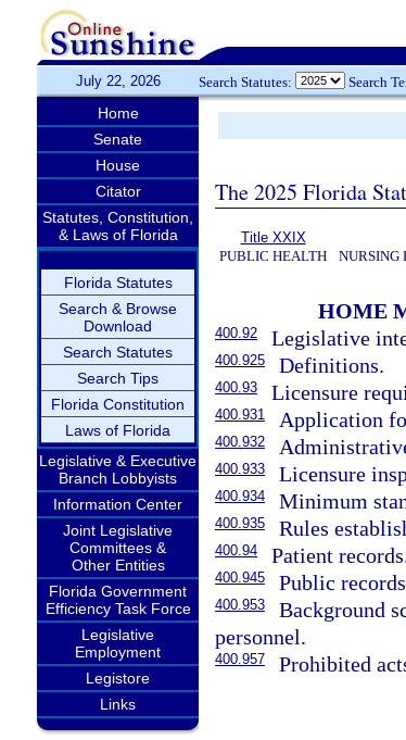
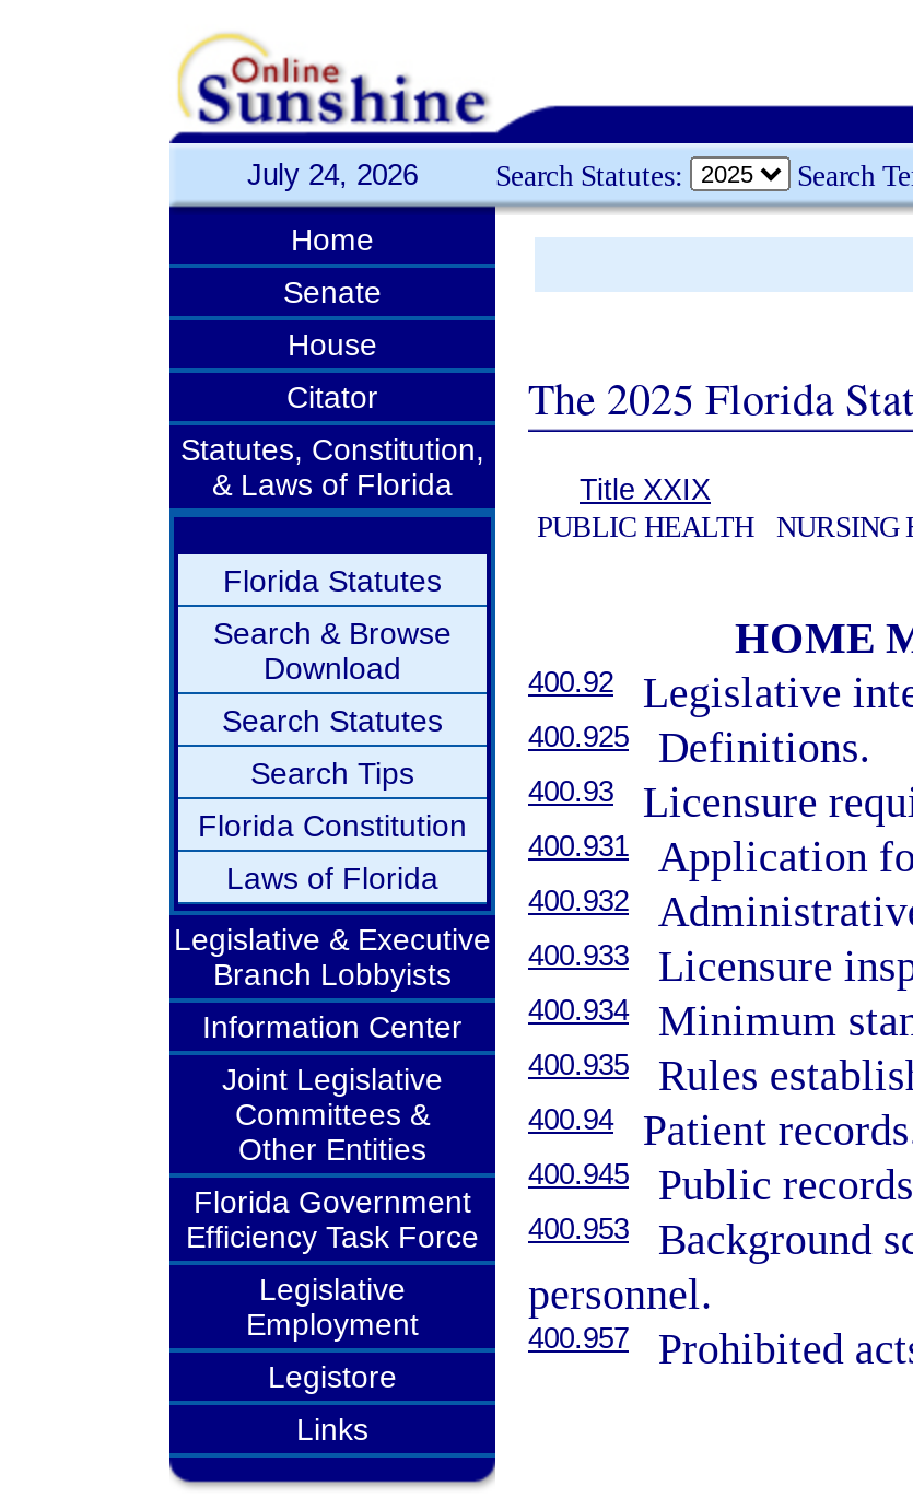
[75,73,160,89] July 22, 2026 -> [247,159,418,191] July 24, 2026

